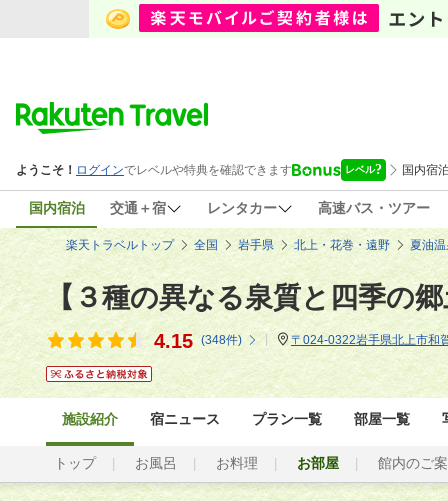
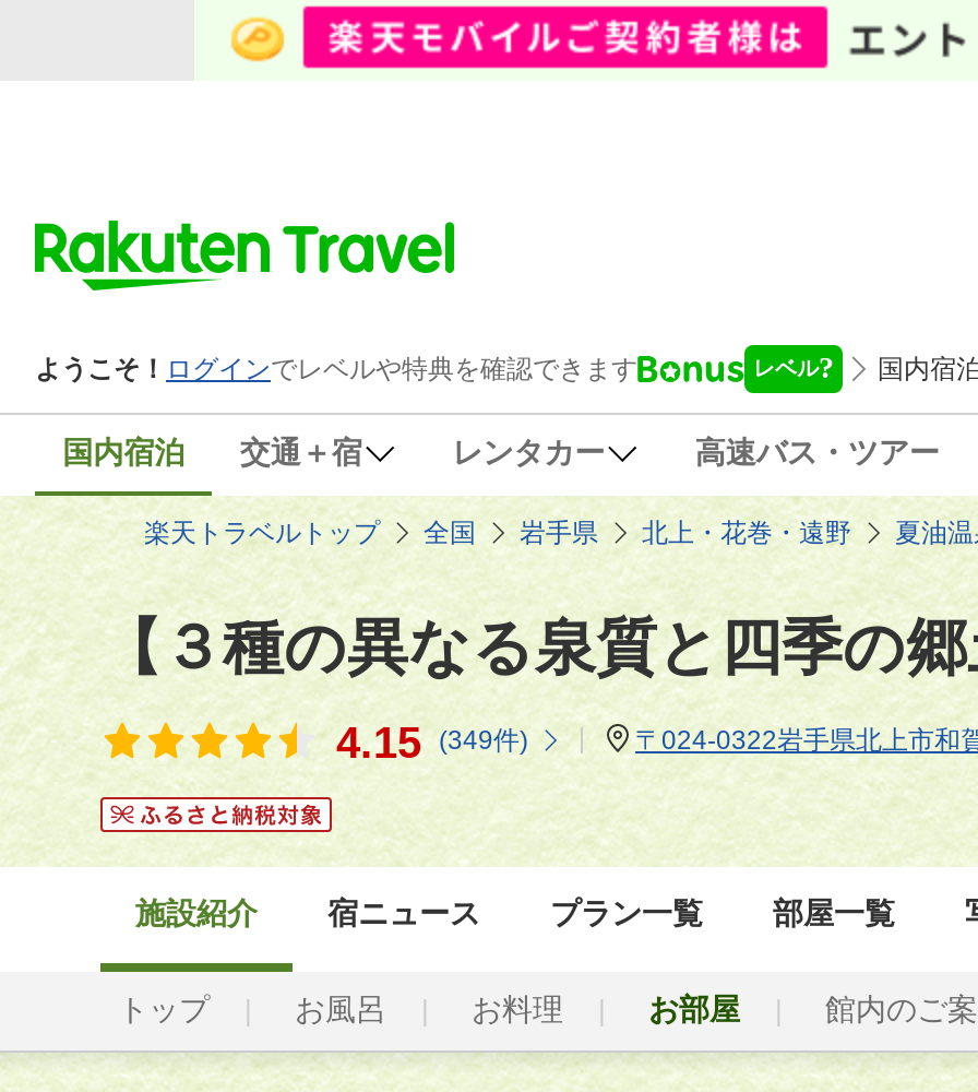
[154,330,242,352] 4.15 (348件) -> [336,719,528,767] 4.15 (349件)

